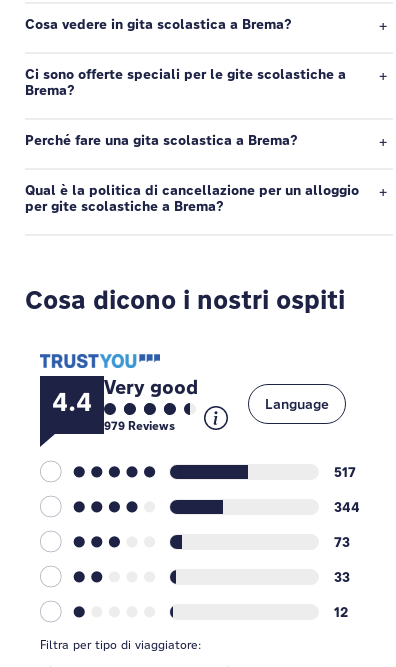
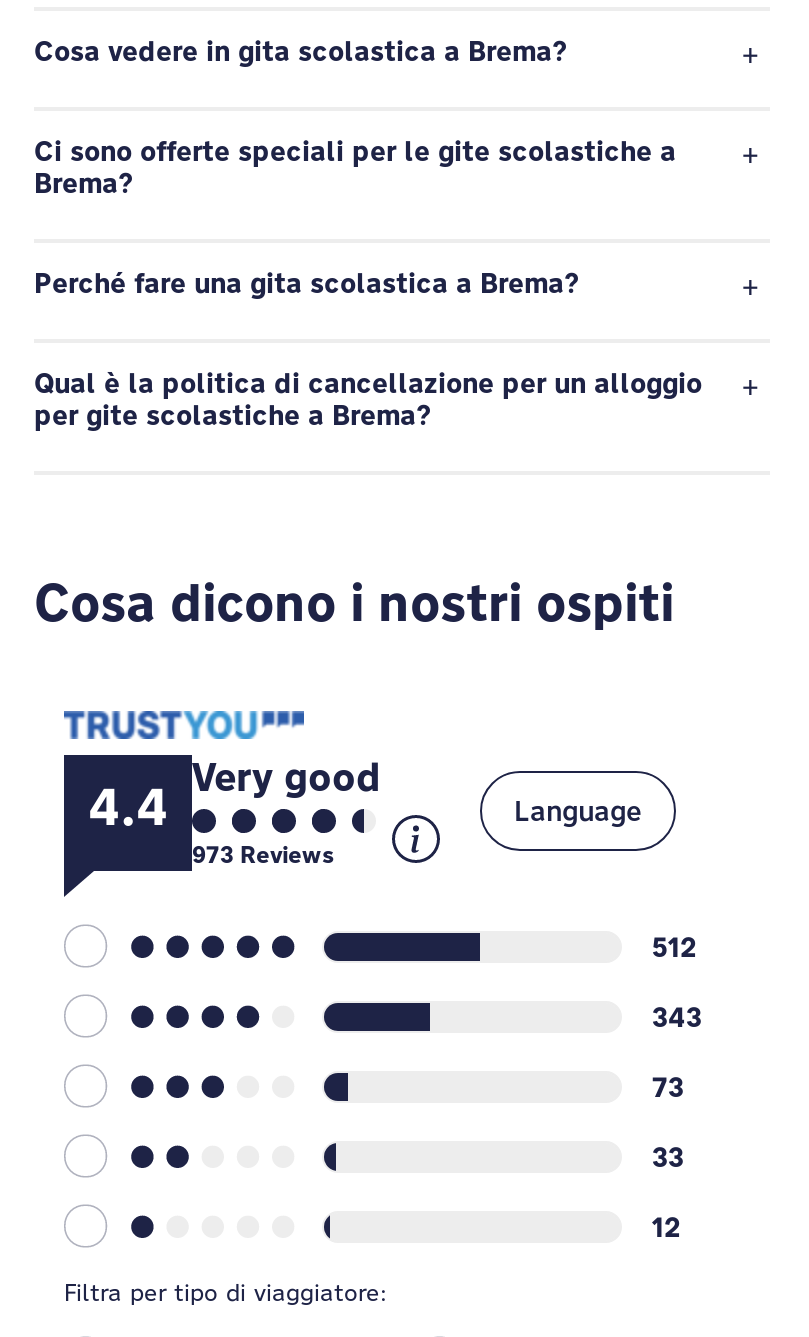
[104,418,175,434] 979 Reviews -> [192,839,334,871] 973 Reviews
[334,463,356,481] 517 -> [652,929,696,965] 512
[334,498,360,516] 344 -> [652,999,702,1035] 343

